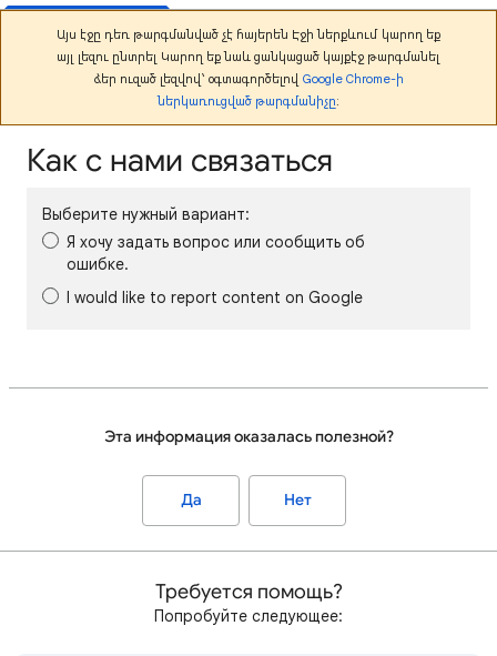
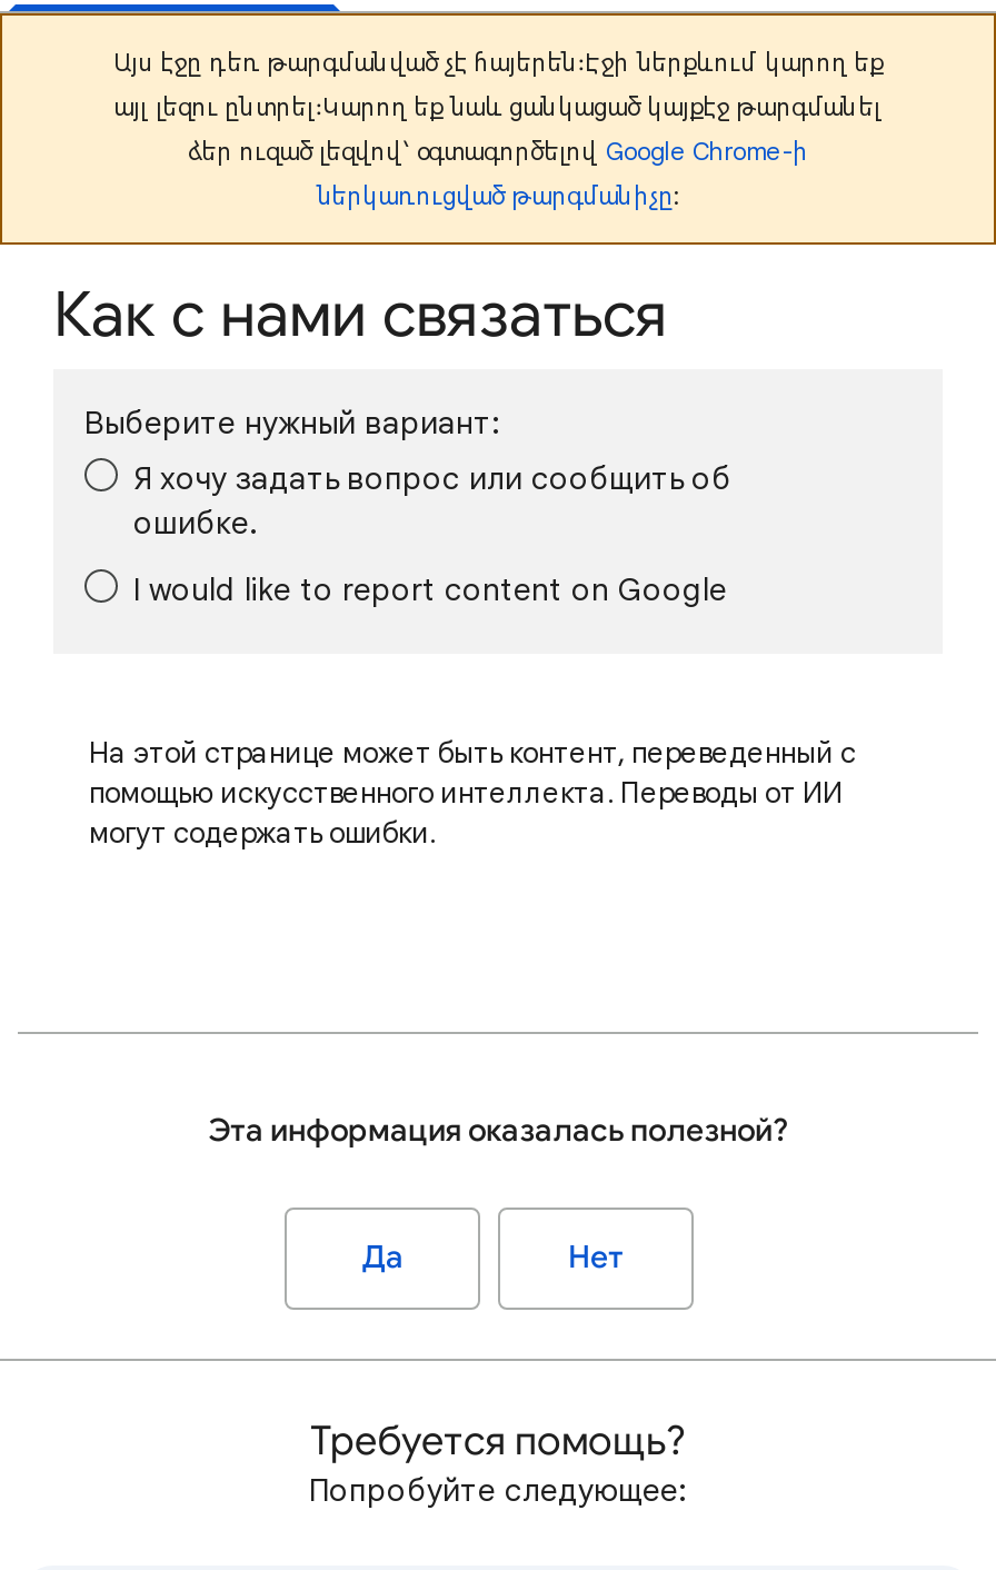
none -> [89,734,856,852] На этой странице может быть контент, переведенный с | помощью искусственного интеллекта. Переводы от ИИ | могут содержать ошибки.

